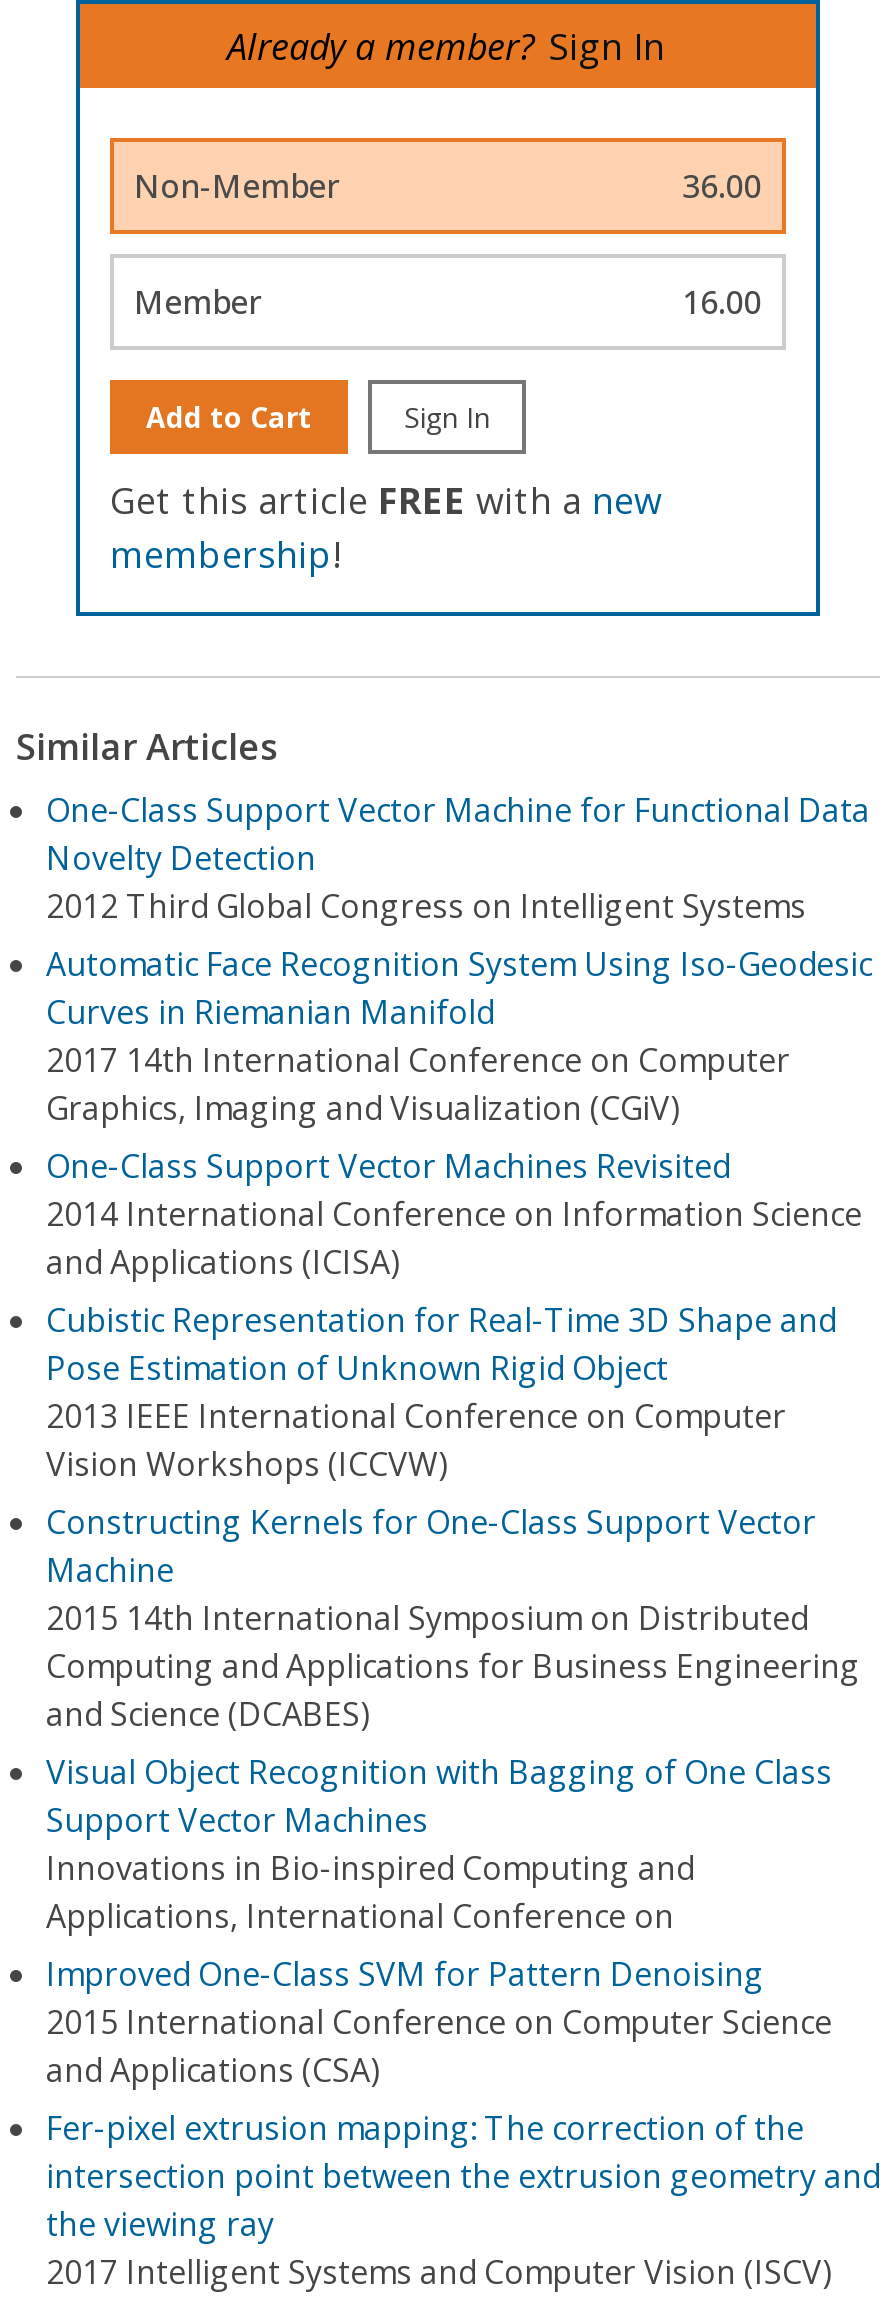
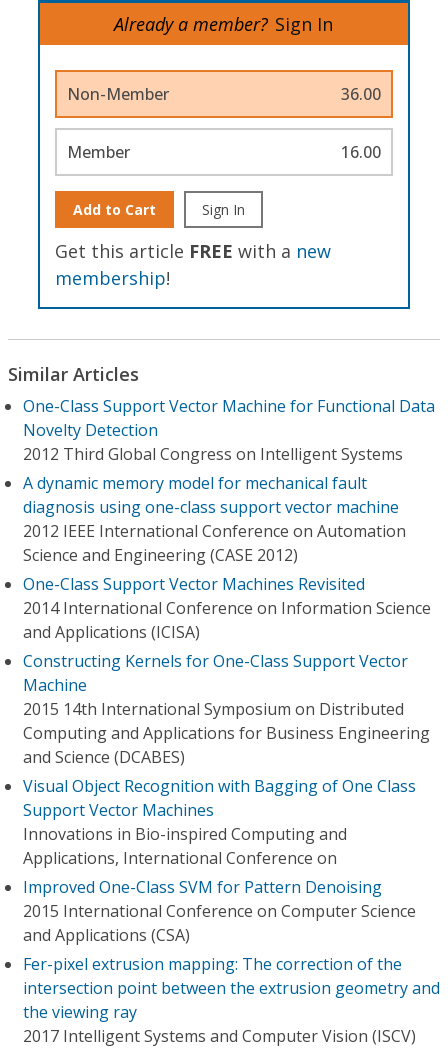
[46,942,872,1130] Automatic Face Recognition System Using Iso-Geodesic | Curves in Riemanian Manifold | 2017 14th International Conference on Computer | Graphics, Imaging and Visualization (CGiV) -> [23,472,406,566] A dynamic memory model for mechanical fault | diagnosis using one-class support vector machine | 2012 IEEE International Conference on Automation | Science and Engineering (CASE 2012)
[46,1298,836,1486] Cubistic Representation for Real-Time 3D Shape and | Pose Estimation of Unknown Rigid Object | 2013 IEEE International Conference on Computer | Vision Workshops (ICCVW) -> none

